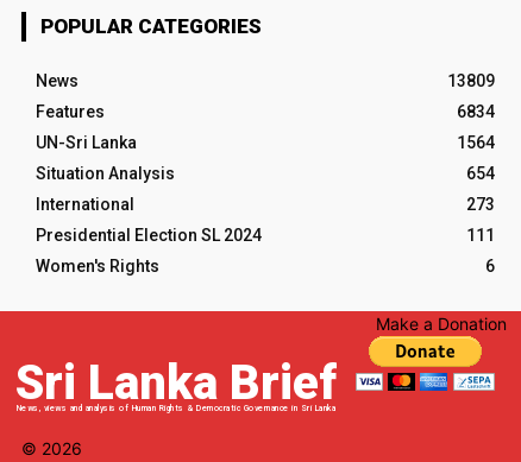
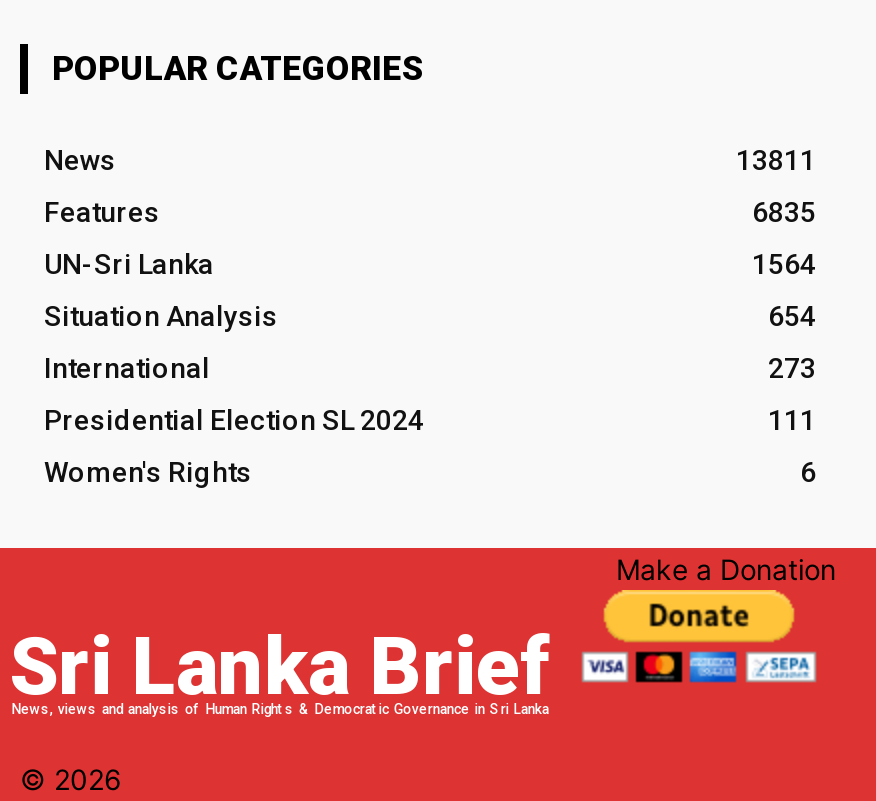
[447,71,495,90] 13809 -> [736,143,816,175] 13811
[457,102,495,121] 6834 -> [752,195,816,227] 6835

